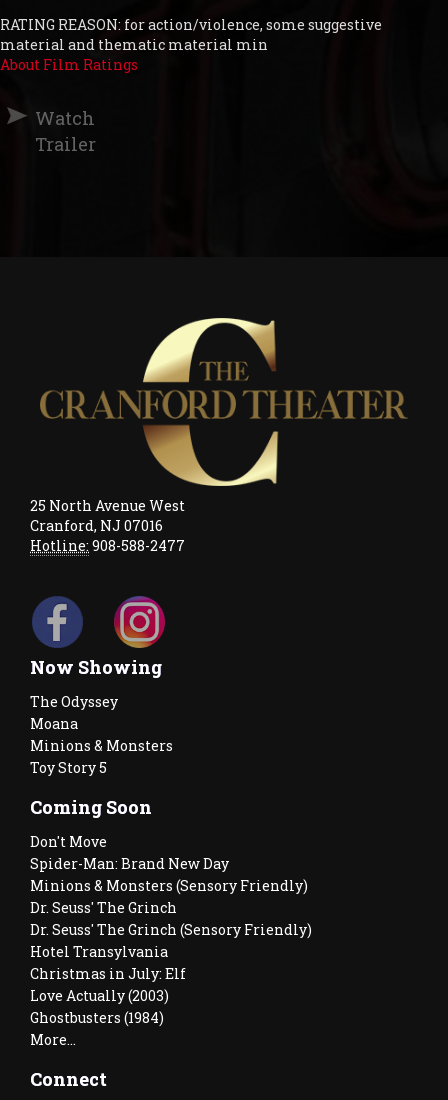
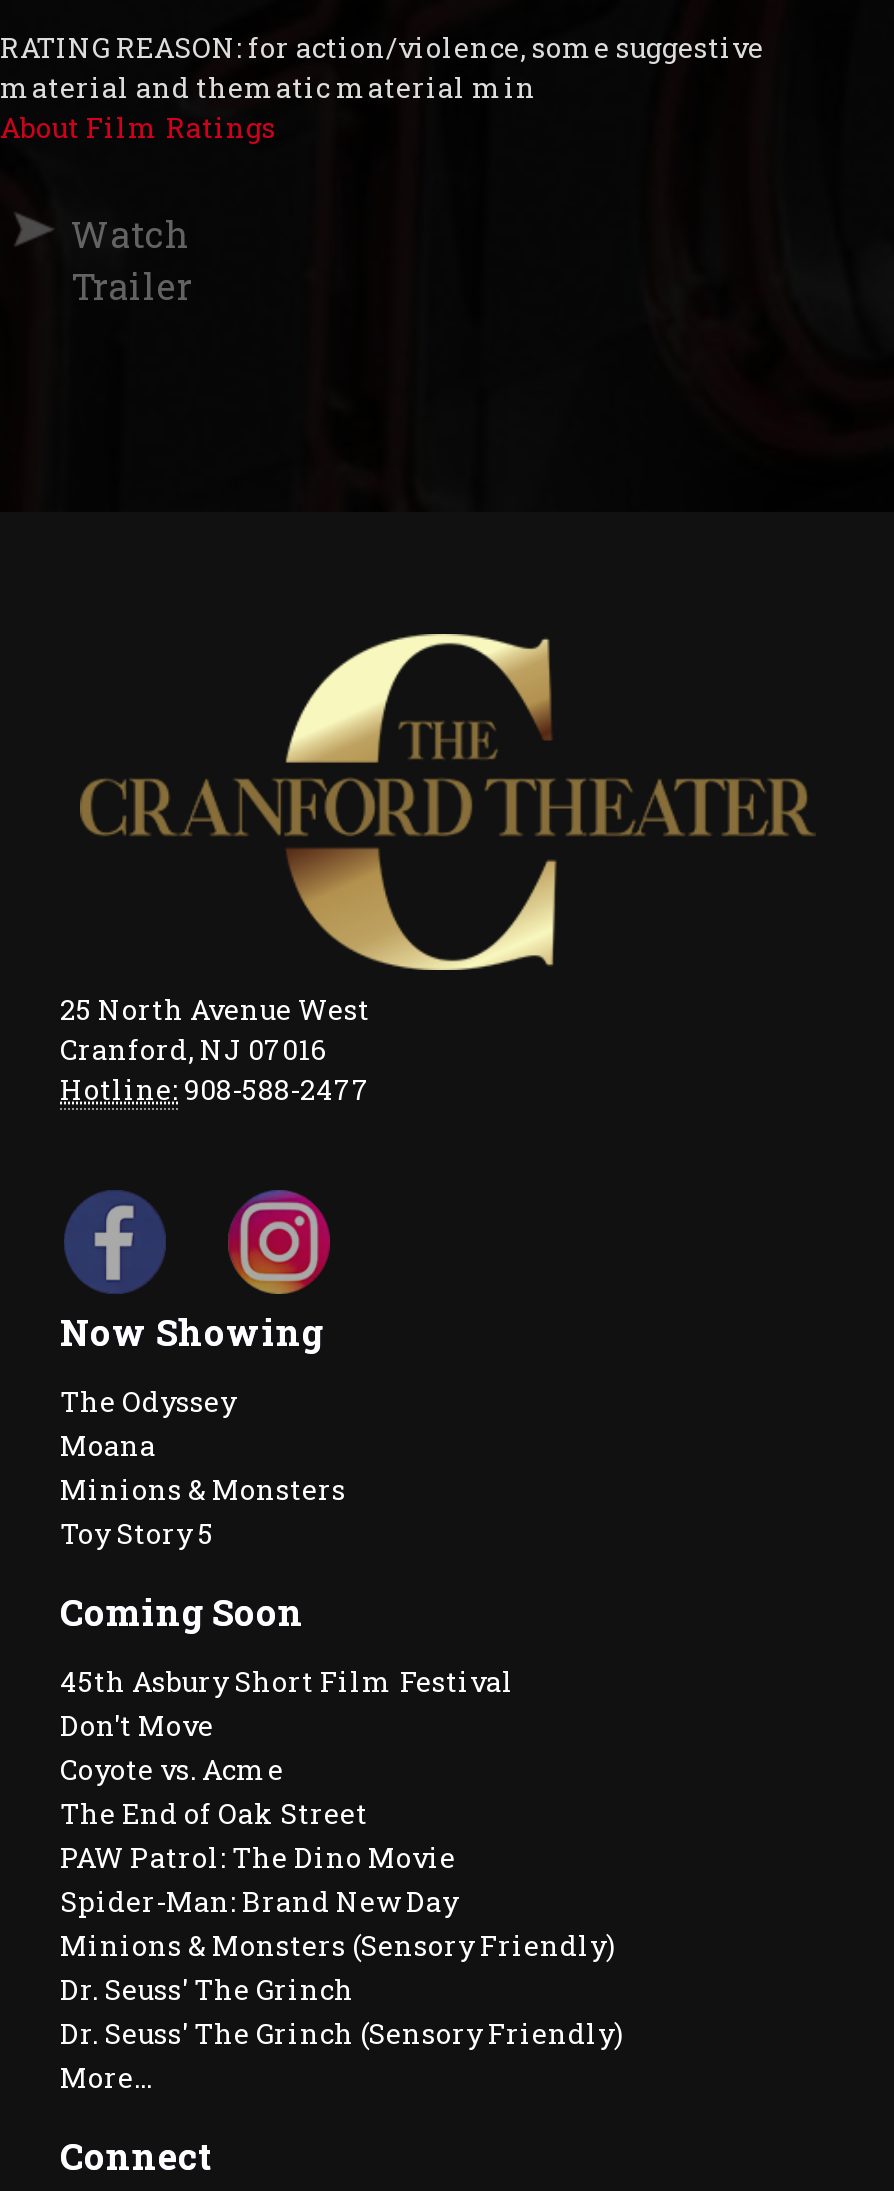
none -> [60,1661,514,1699] 45th Asbury Short Film Festival
moved [30,831,107,850] -> [60,1705,214,1743]: Don't Move
none -> [60,1749,456,1875] Coyote vs. Acme | The End of Oak Street | PAW Patrol: The Dino Movie
moved [30,853,312,938] -> [60,1881,624,2051]: Spider-Man: Brand New Day | Minions & Monsters (Sensory Friendly) | Dr. Seuss' The Grinch | Dr. Seuss' The Grinch (Sensory Friendly)
[30,941,186,1026] Hotel Transylvania | Christmas in July: Elf | Love Actually (2003) | Ghostbusters (1984) -> none

